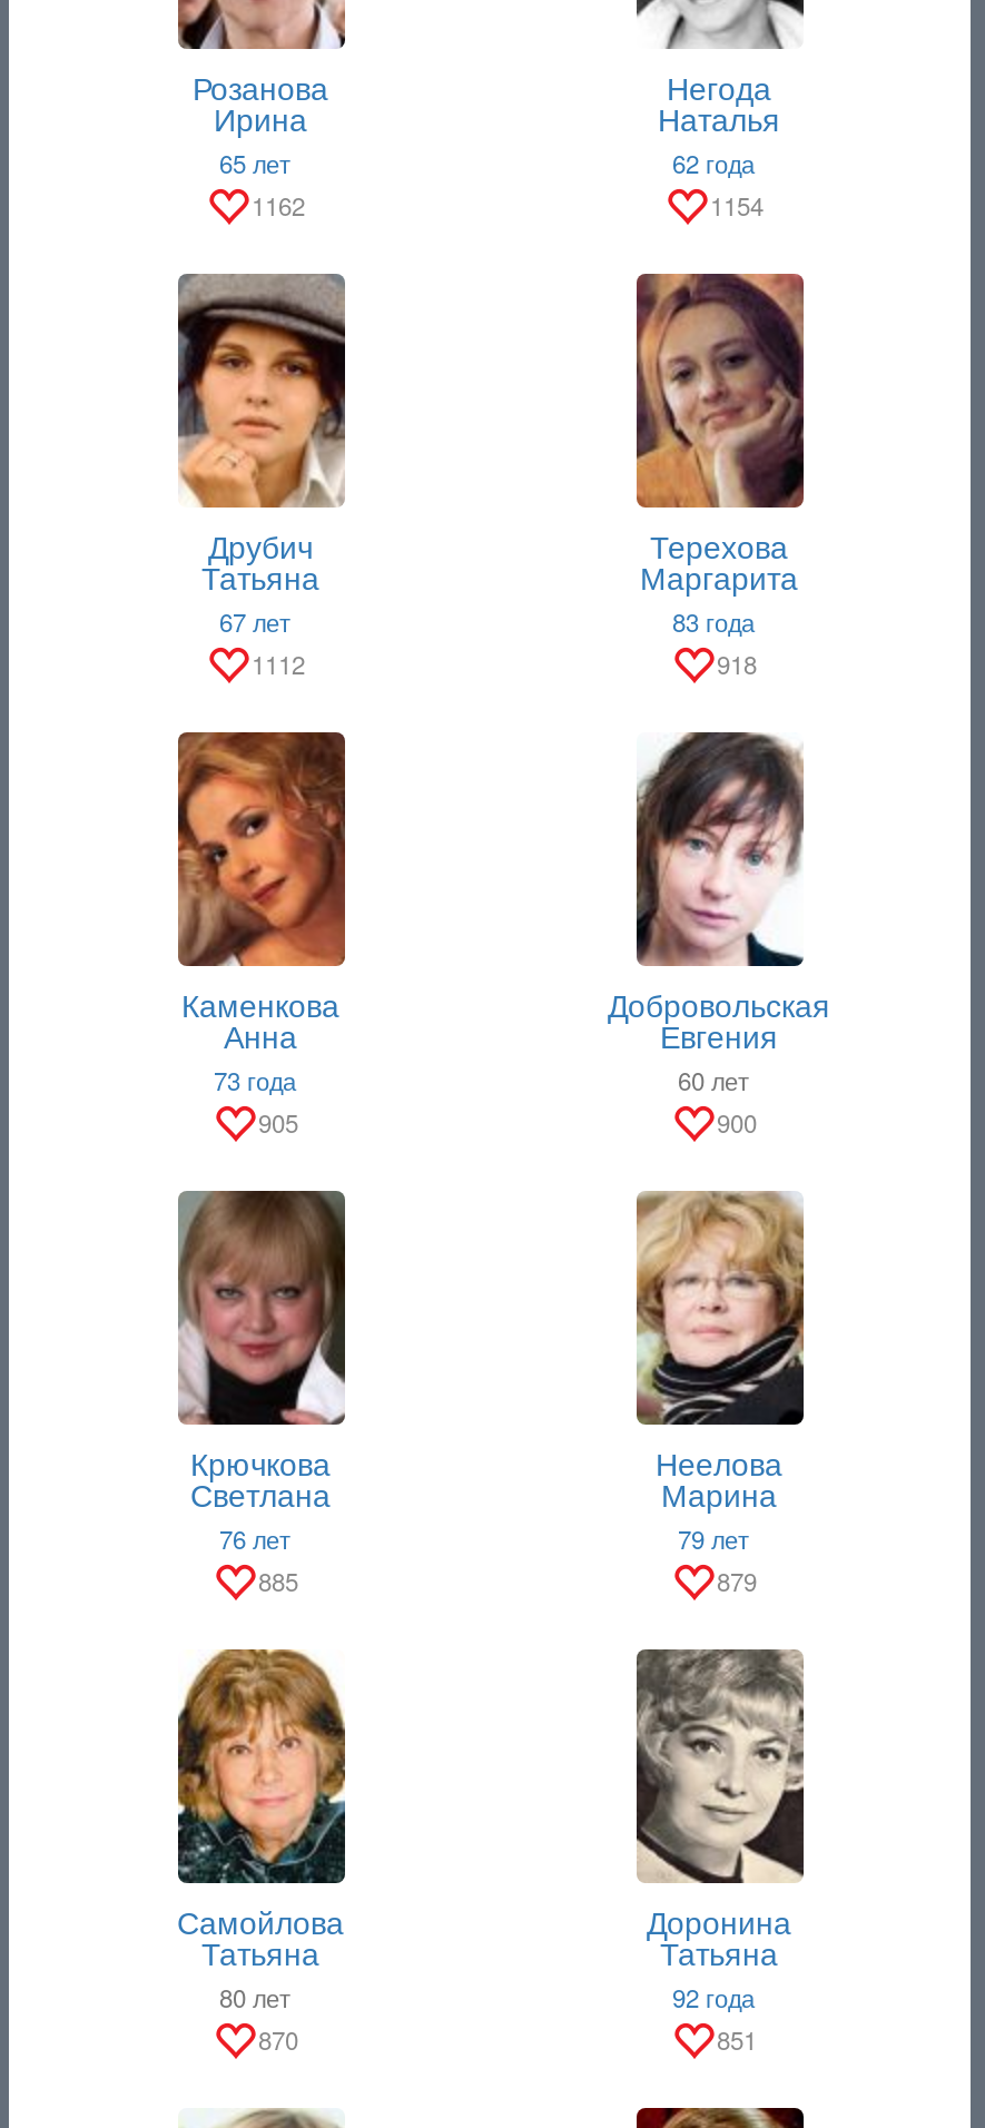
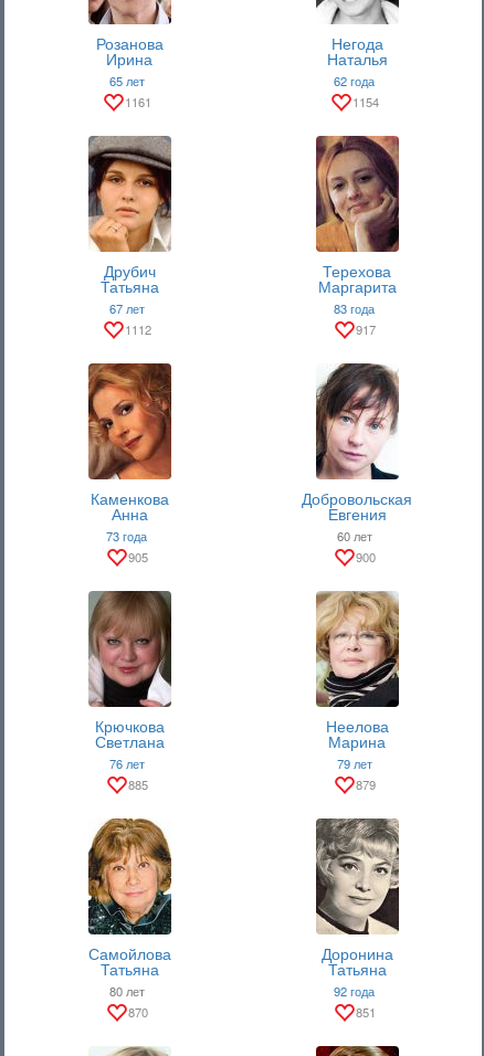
[252,188,305,223] 1162 -> [125,93,151,111] 1161
[717,646,757,682] 918 -> [356,321,376,338] 917

